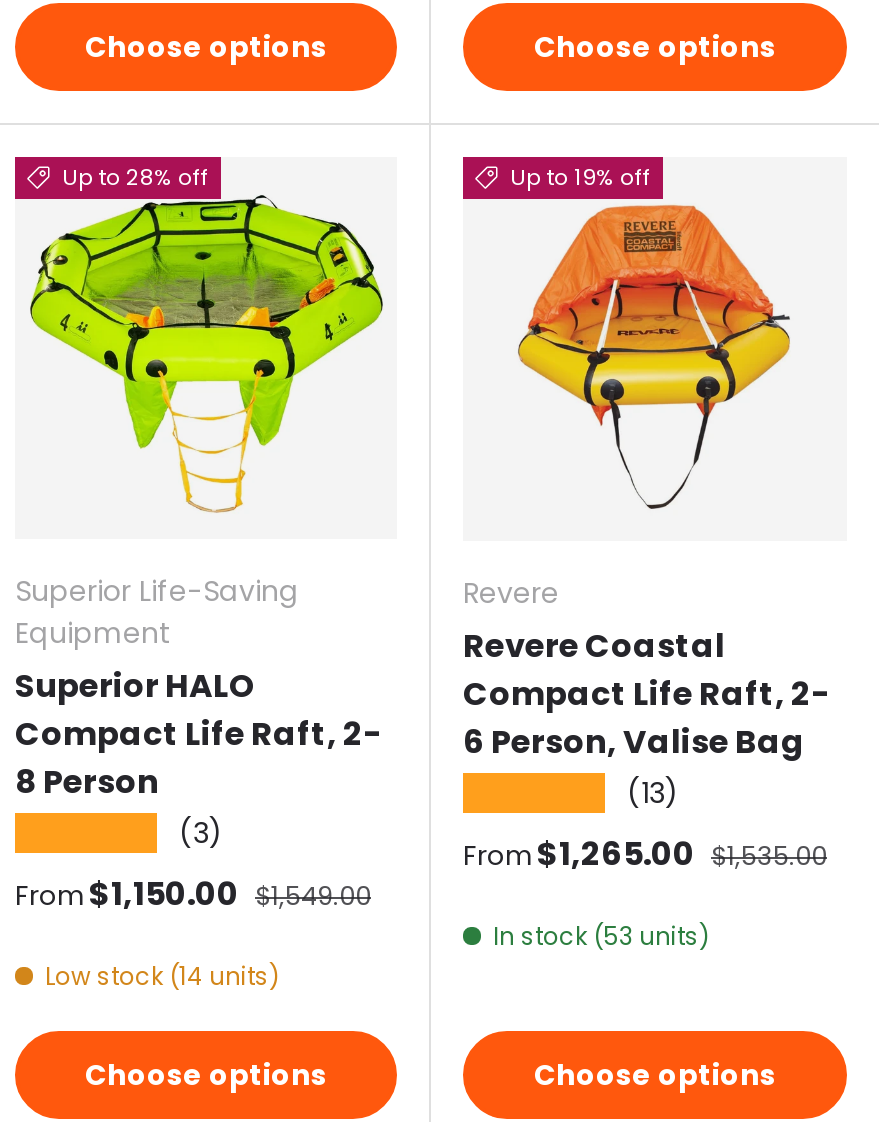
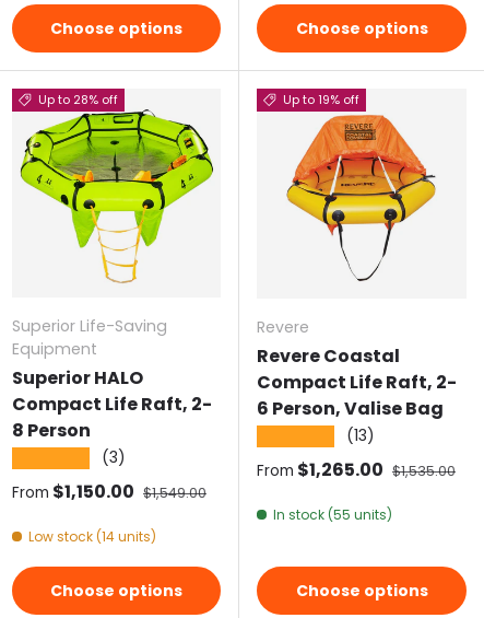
[493,920,709,954] In stock (53 units) -> [273,505,392,524] In stock (55 units)

